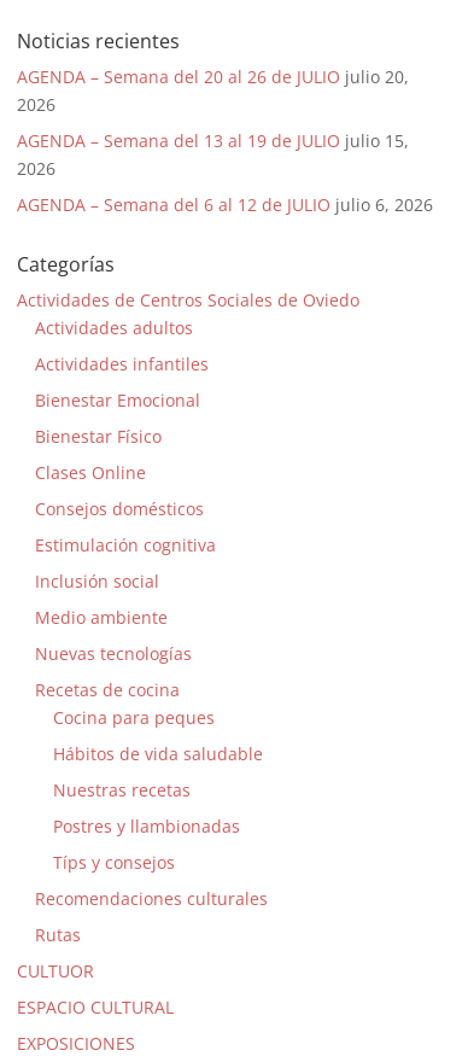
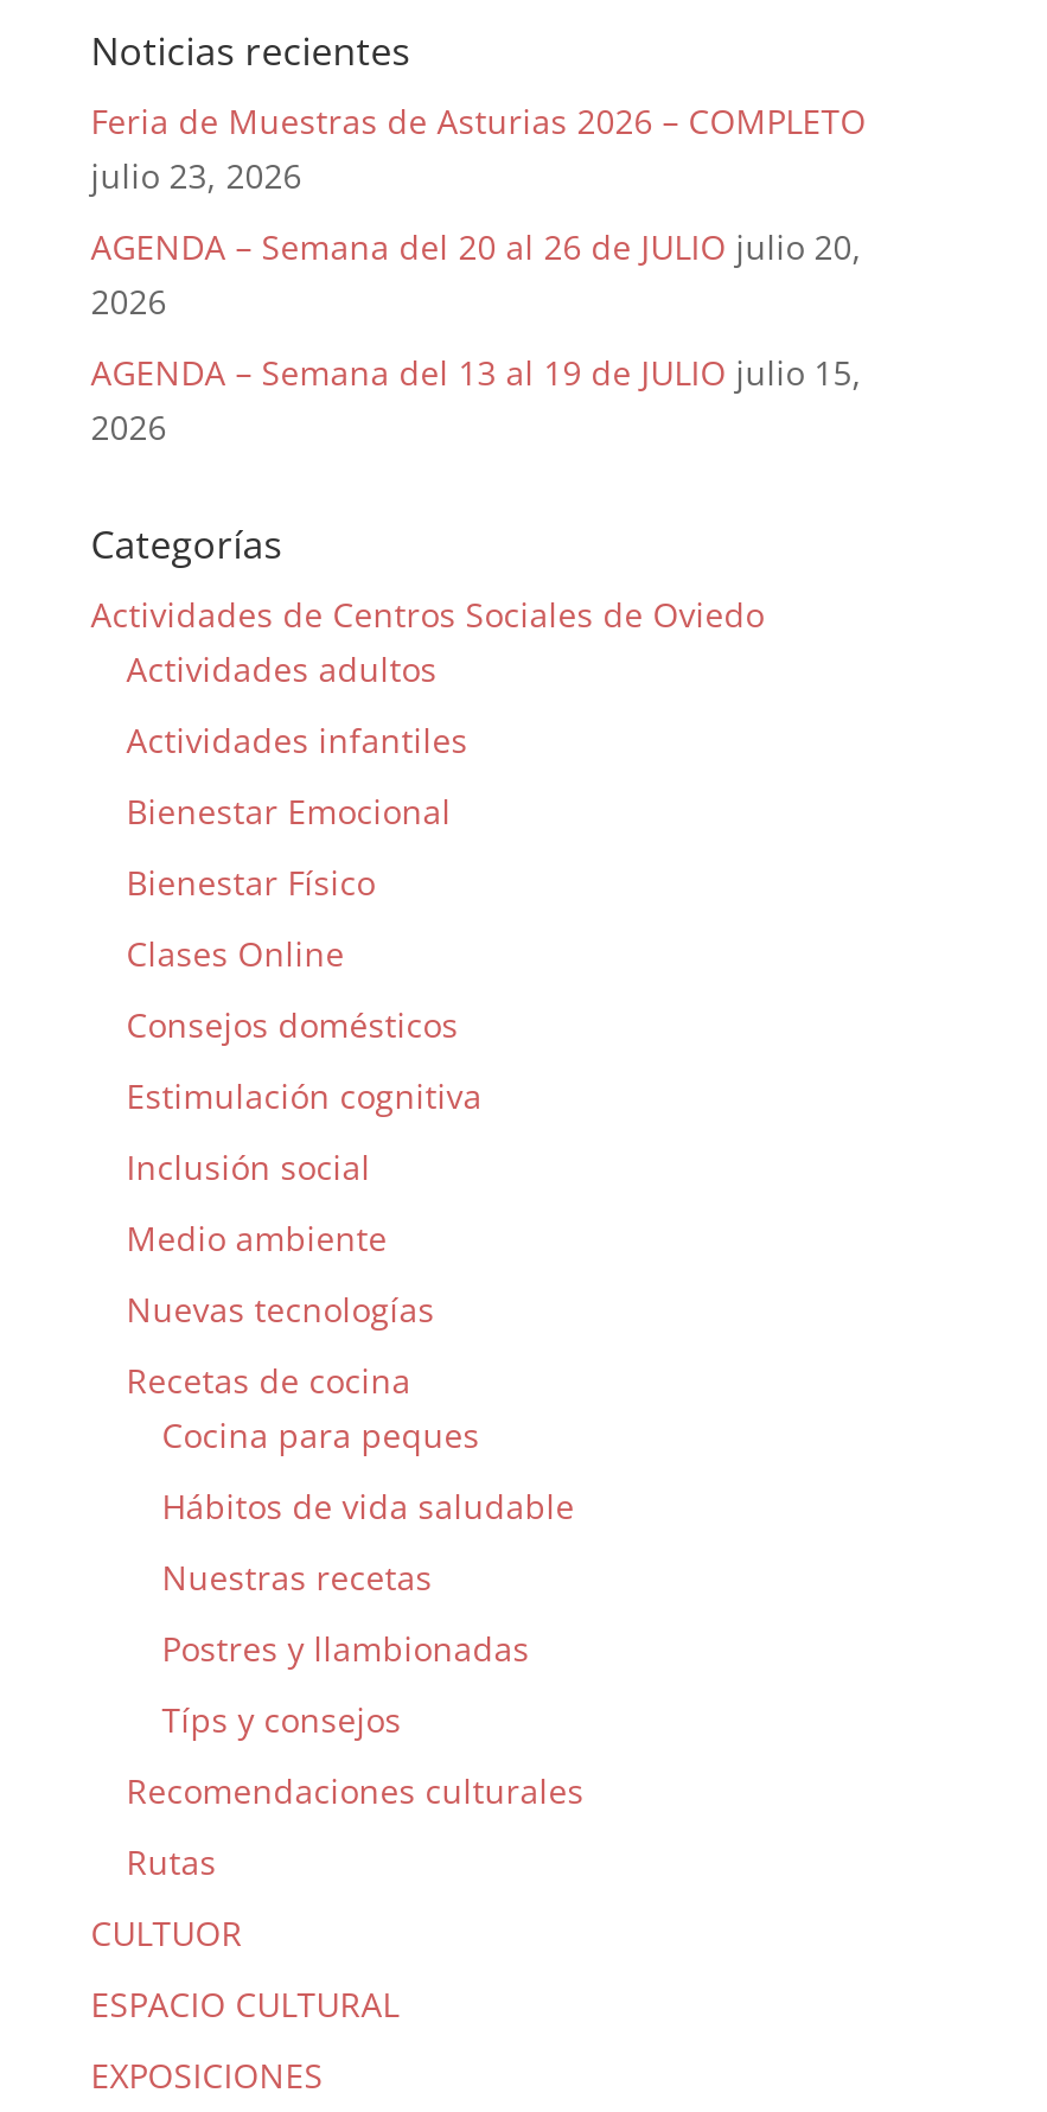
none -> [91,100,866,199] Feria de Muestras de Asturias 2026 – COMPLETO | julio 23, 2026
moved [17,65,409,180] -> [91,225,862,451]: AGENDA – Semana del 20 al 26 de JULIO julio 20, | 2026 | AGENDA – Semana del 13 al 19 de JULIO julio 15, | 2026
[17,193,433,216] AGENDA – Semana del 6 al 12 de JULIO julio 6, 2026 -> none

